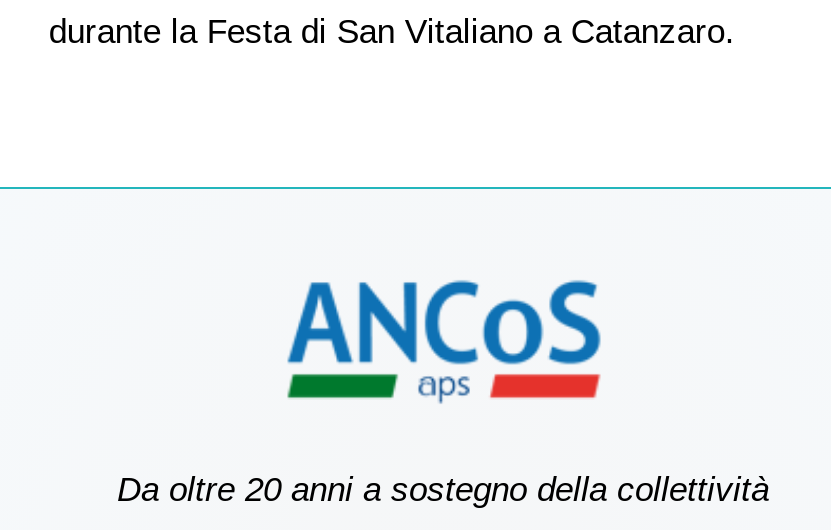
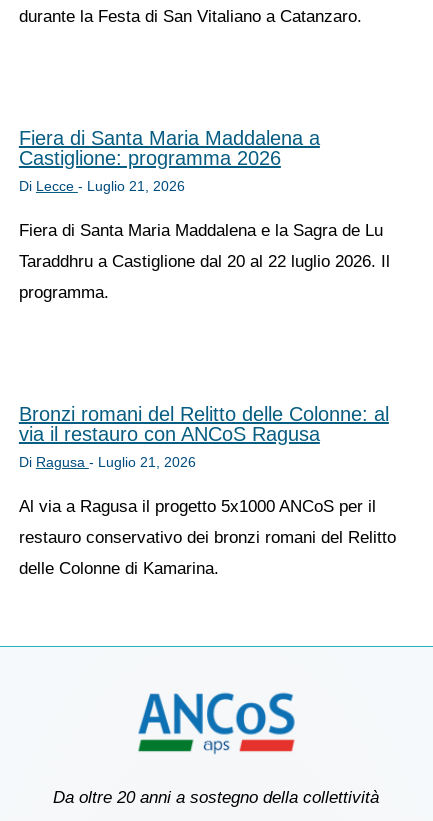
none -> [19,127,390,302] Fiera di Santa Maria Maddalena a | Castiglione: programma 2026 | Di Lecce - Luglio 21, 2026 | Fiera di Santa Maria Maddalena e la Sagra de Lu | Taraddhru a Castiglione dal 20 al 22 luglio 2026. Il | programma.
none -> [19,403,396,578] Bronzi romani del Relitto delle Colonne: al | via il restauro con ANCoS Ragusa | Di Ragusa - Luglio 21, 2026 | Al via a Ragusa il progetto 5x1000 ANCoS per il | restauro conservativo dei bronzi romani del Relitto | delle Colonne di Kamarina.

